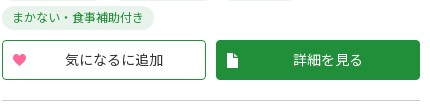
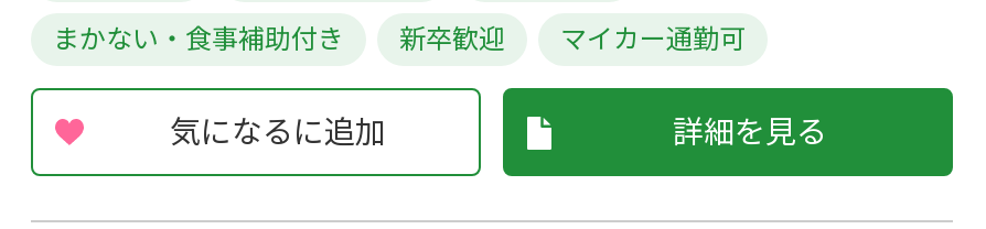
none -> [399,23,746,56] 新卒歓迎 | マイカー通勤可

